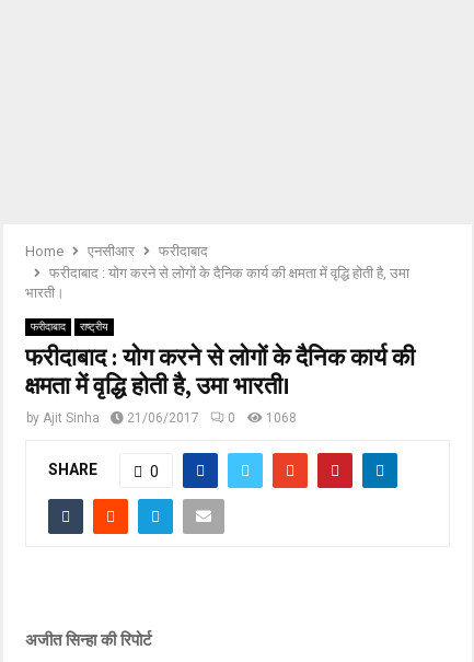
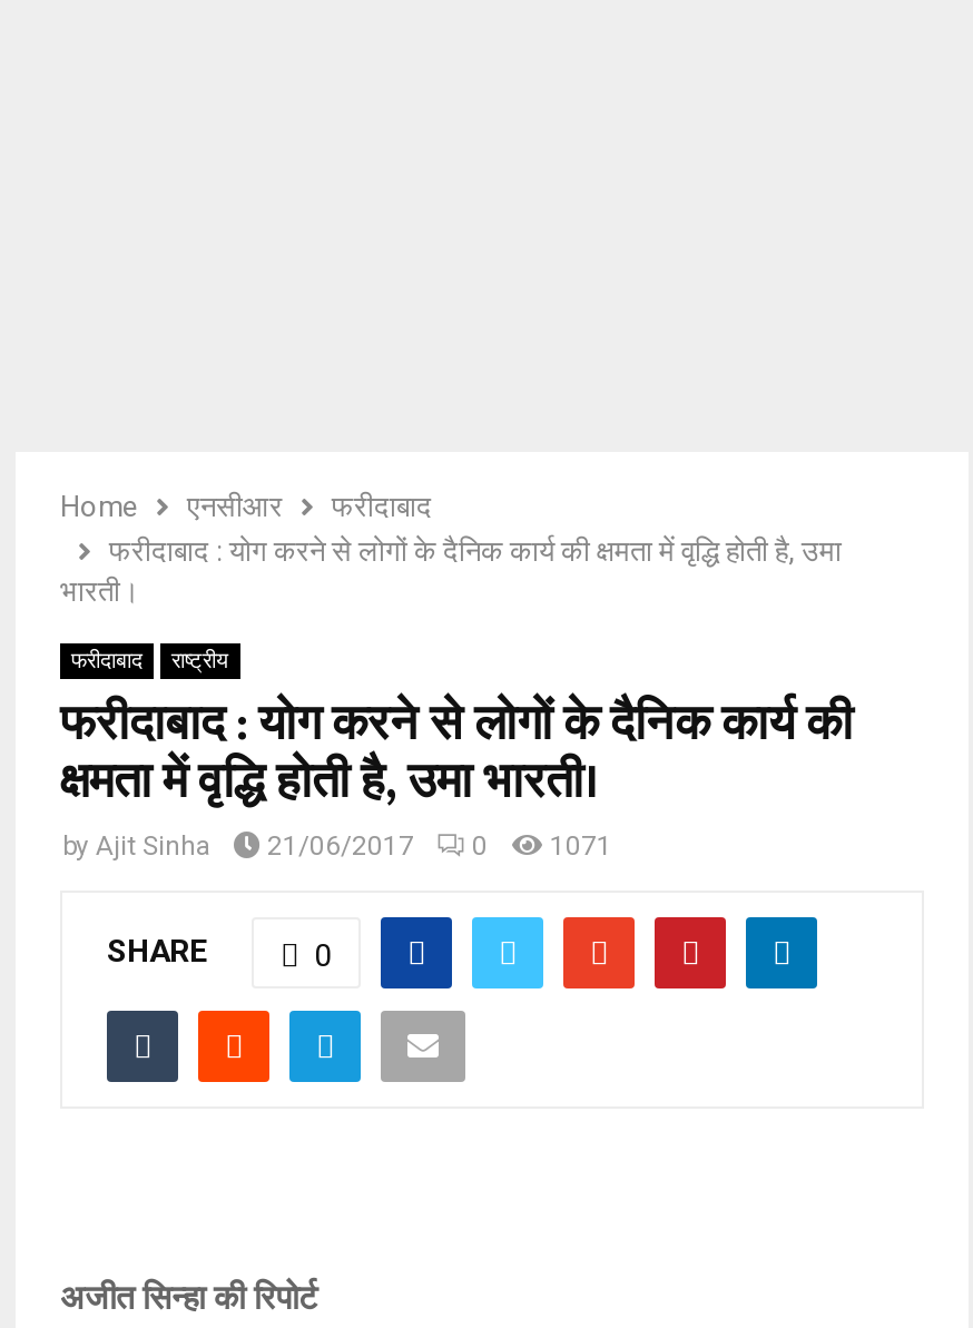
[26,410,297,426] by Ajit Sinha 21/06/2017 0 1068 -> [62,830,612,862] by Ajit Sinha 21/06/2017 0 1071

